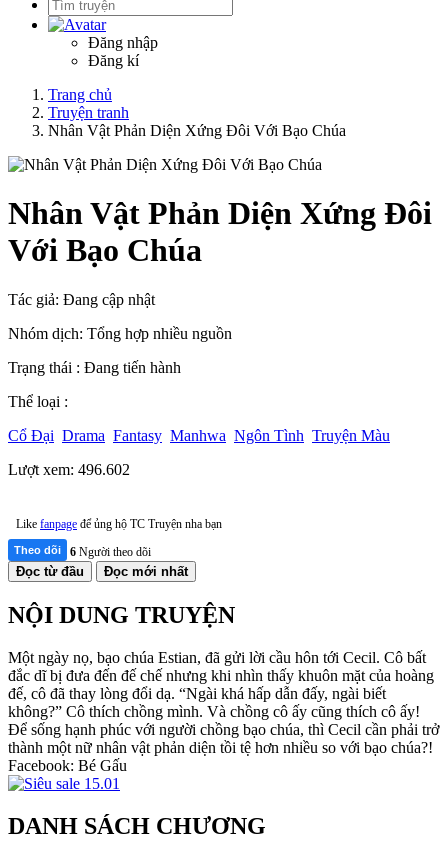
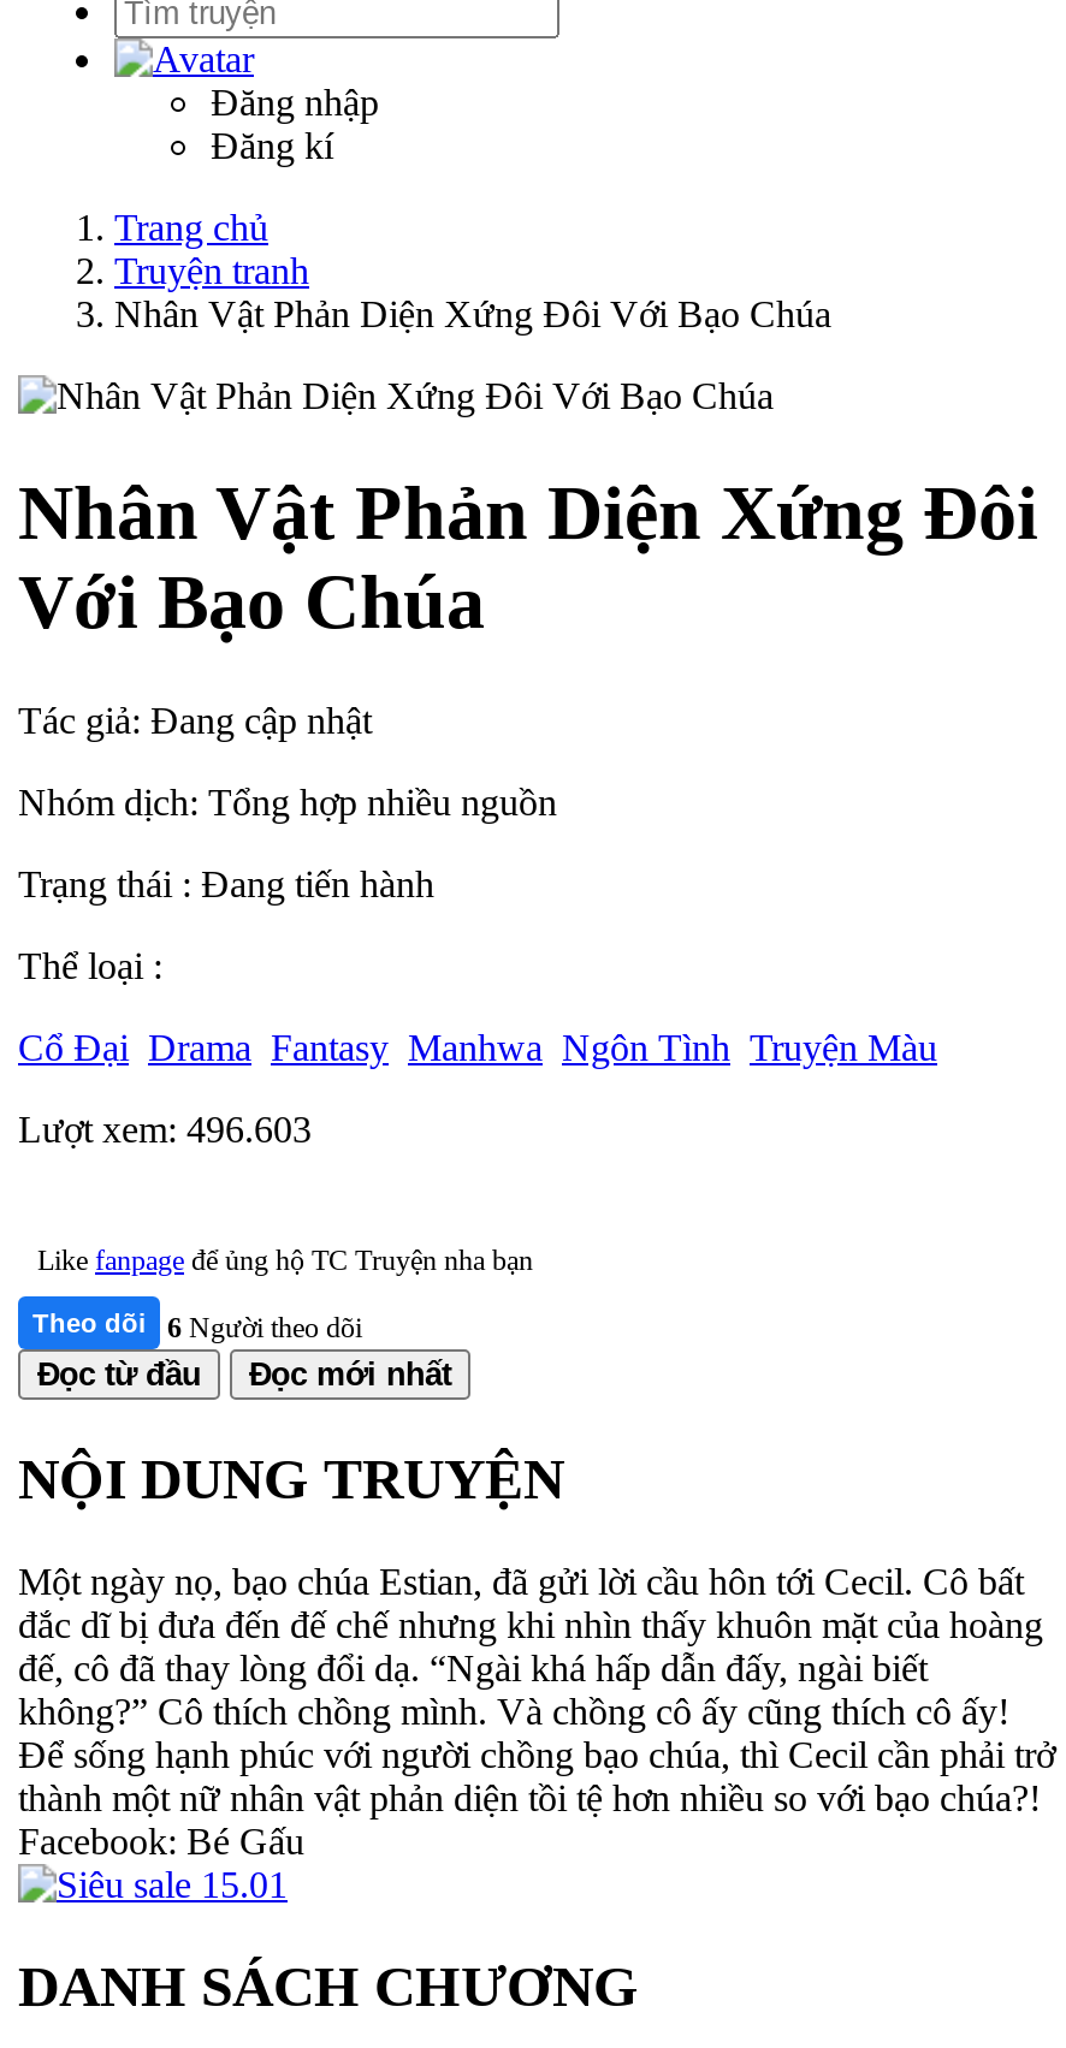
[8,461,130,478] Lượt xem: 496.602 -> [18,1109,312,1149] Lượt xem: 496.603

